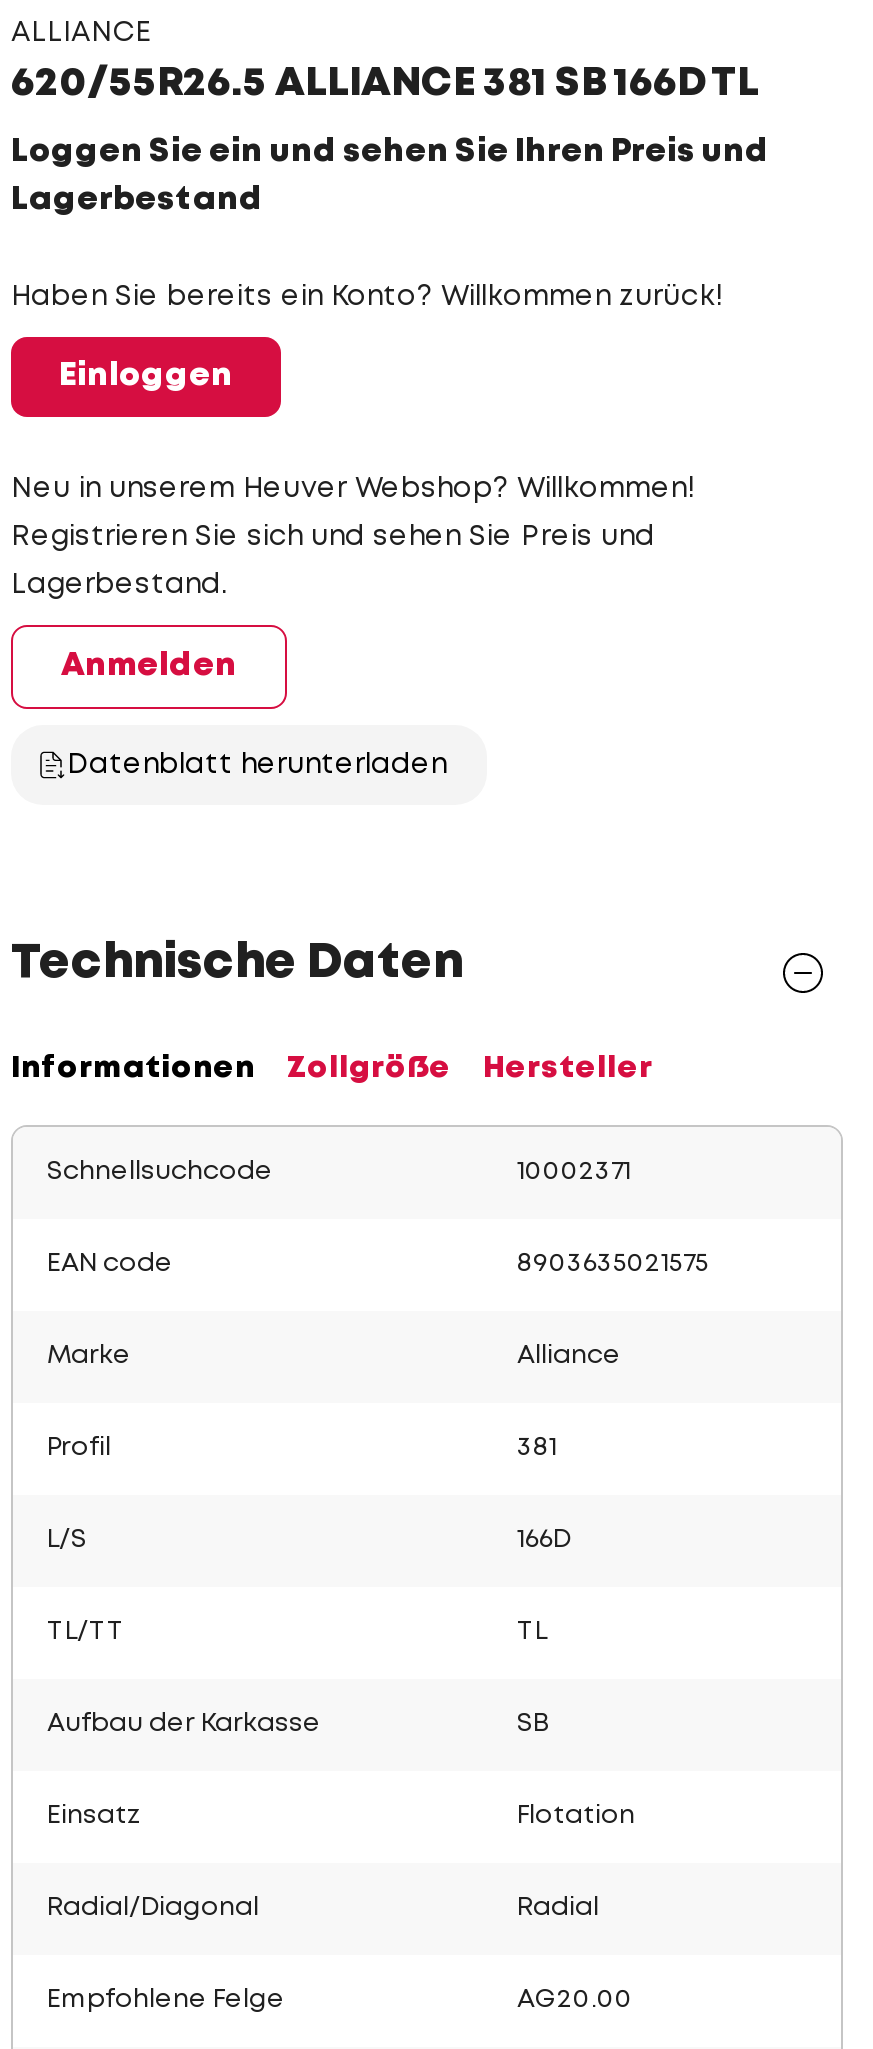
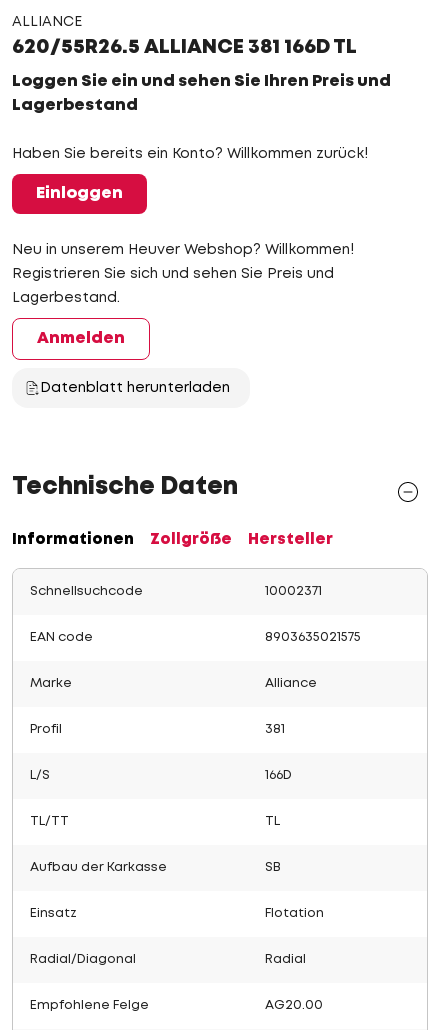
[11,65,759,103] 620/55R26.5 ALLIANCE 381 SB 166D TL -> [12,38,357,57] 620/55R26.5 ALLIANCE 381 166D TL

